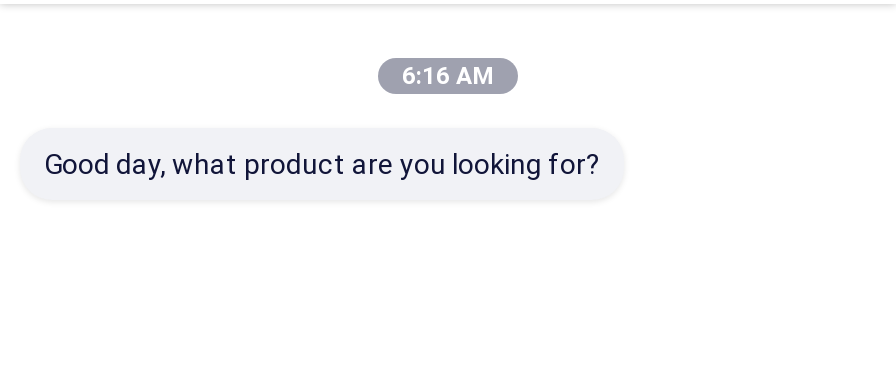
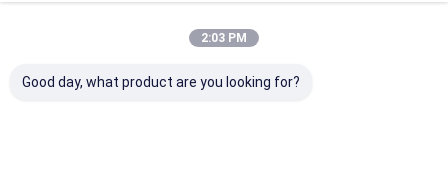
[402,62,494,90] 6:16 AM -> [201,31,247,45] 2:03 PM

